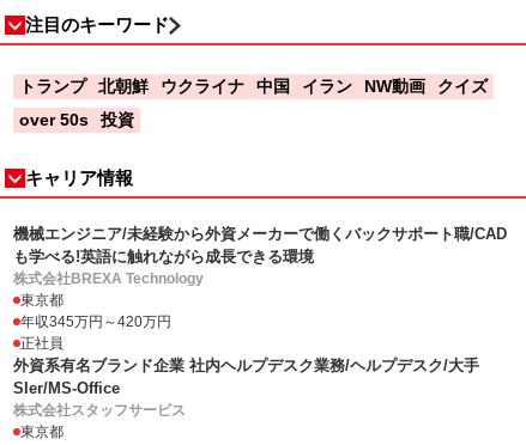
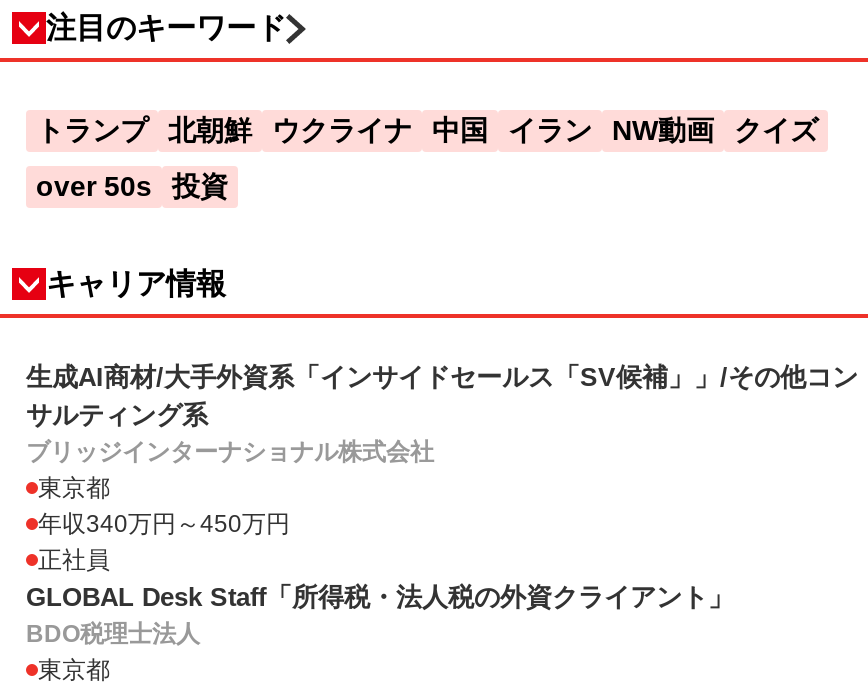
[13,225,507,288] 機械エンジニア/未経験から外資メーカーで働くバックサポート職/CAD | も学べる!英語に触れながら成長できる環境 | 株式会社BREXA Technology -> [26,363,858,467] 生成AI商材/大手外資系「インサイドセールス「SV候補」」/その他コン | サルティング系 | ブリッジインターナショナル株式会社
[20,314,171,331] 年収345万円～420万円 -> [38,511,290,539] 年収340万円～450万円
[13,357,479,419] 外資系有名ブランド企業 社内ヘルプデスク業務/ヘルプデスク/大手 | SIer/MS-Office | 株式会社スタッフサービス -> [26,583,734,649] GLOBAL Desk Staff「所得税・法人税の外資クライアント」 | BDO税理士法人

